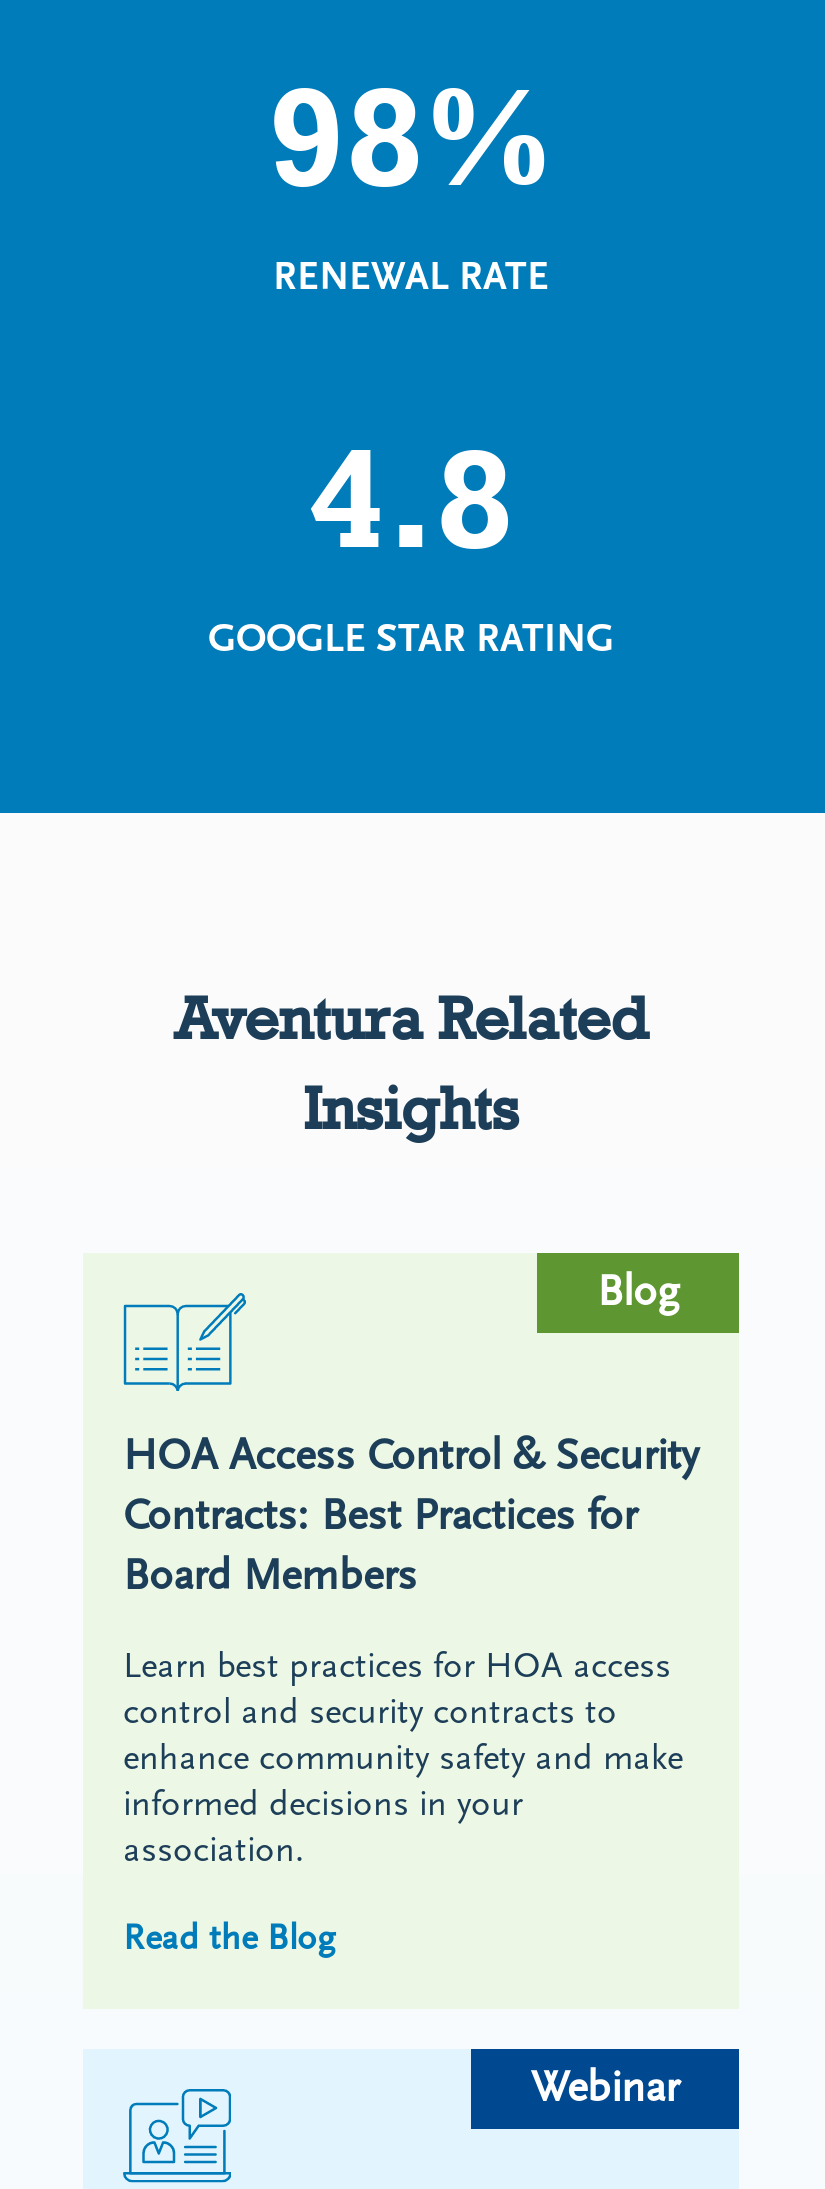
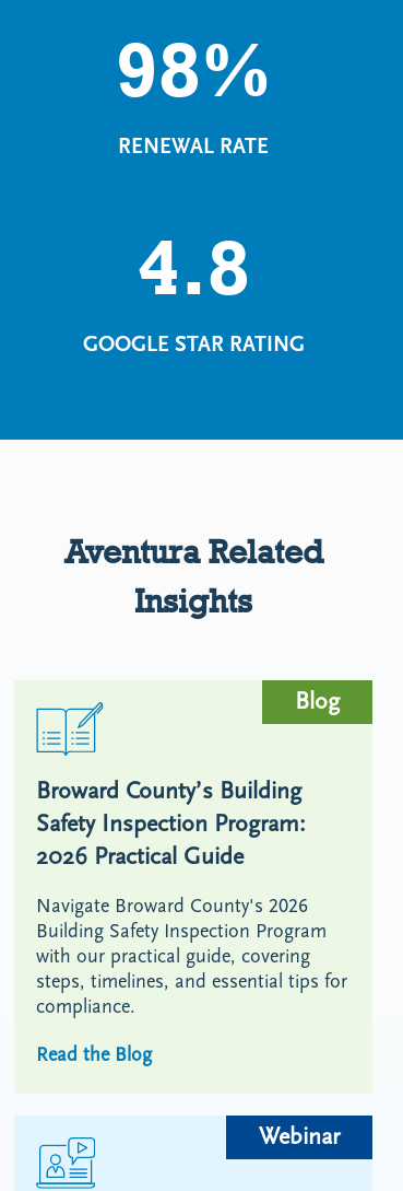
[123,1432,699,1602] HOA Access Control & Security | Contracts: Best Practices for | Board Members -> [36,778,306,871] Broward County’s Building | Safety Inspection Program: | 2026 Practical Guide
[123,1646,683,1872] Learn best practices for HOA access | control and security contracts to | enhance community safety and make | informed decisions in your | association. -> [36,895,347,1019] Navigate Broward County's 2026 | Building Safety Inspection Program | with our practical guide, covering | steps, timelines, and essential tips for | compliance.

